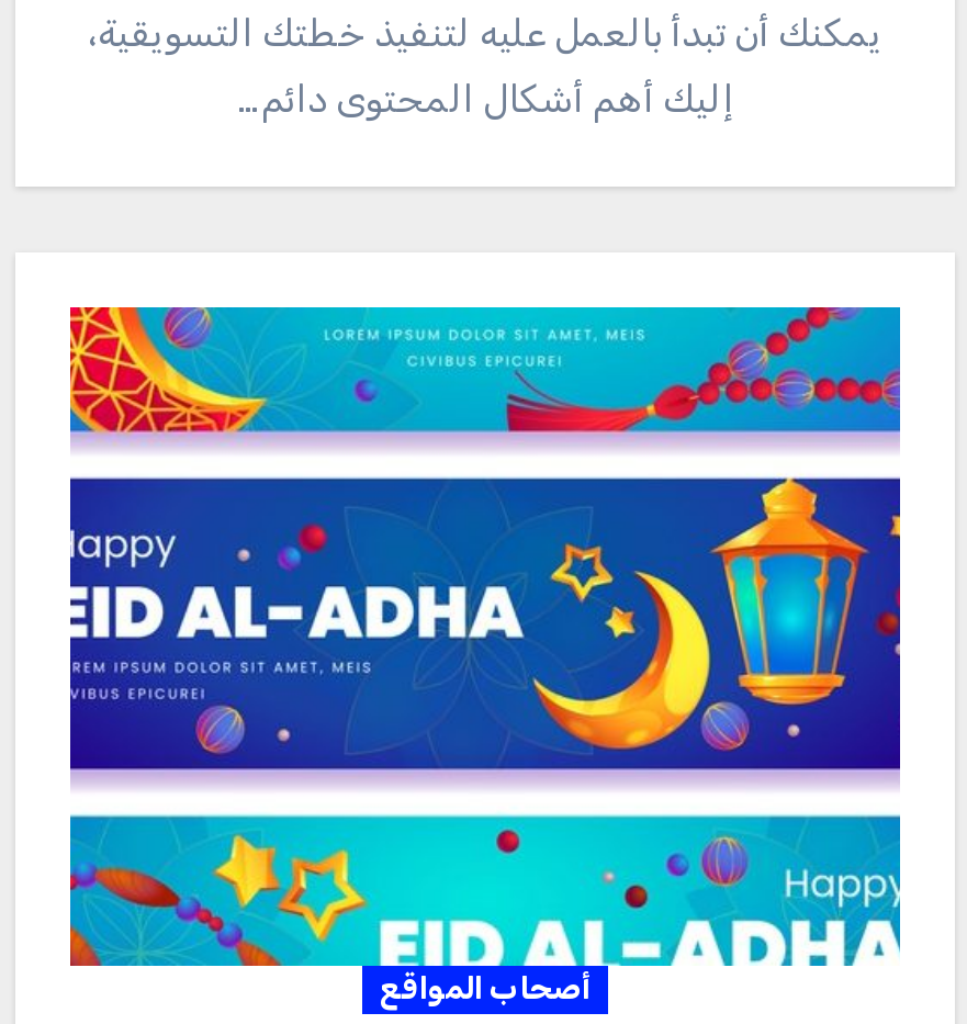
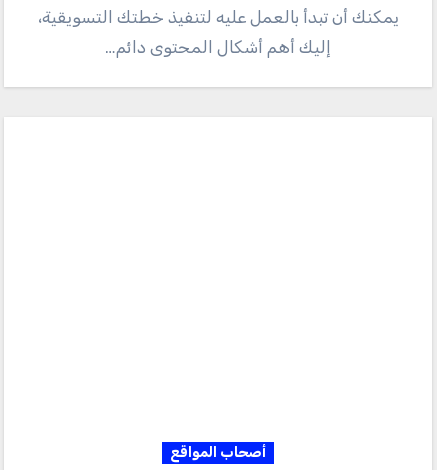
[68,305,902,452] [image] -> none
[68,474,902,788] [image] -> none
[68,812,902,968] [image] -> none

